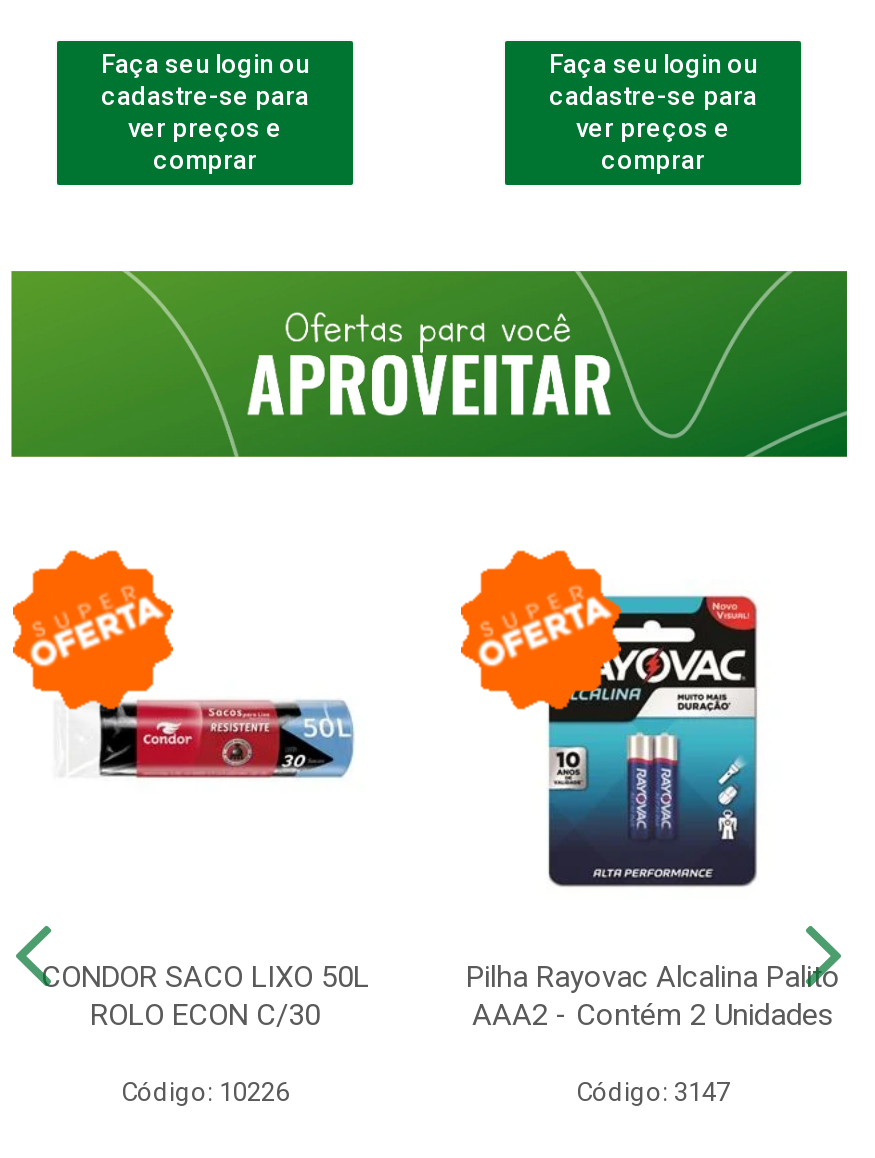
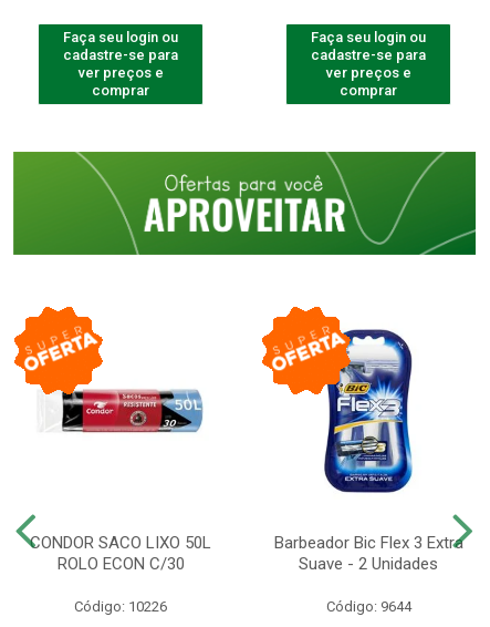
[466,593,840,1033] [image] | Pilha Rayovac Alcalina Palito | AAA2 - Contém 2 Unidades -> [274,329,463,574] [image] | Barbeador Bic Flex 3 Extra | Suave - 2 Unidades
[576,1077,730,1107] Código: 3147 -> [326,598,411,615] Código: 9644

